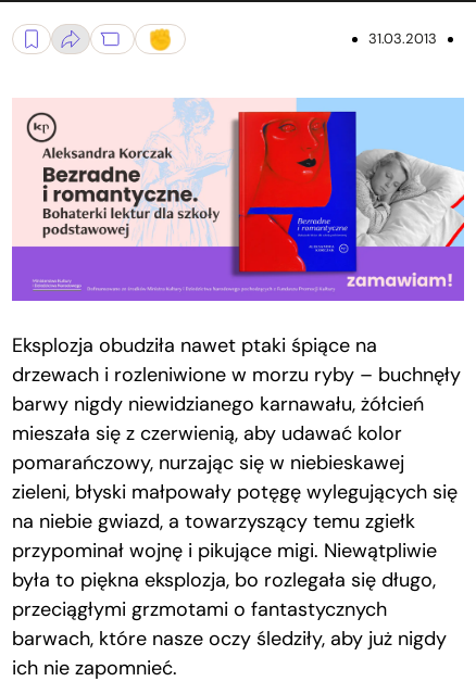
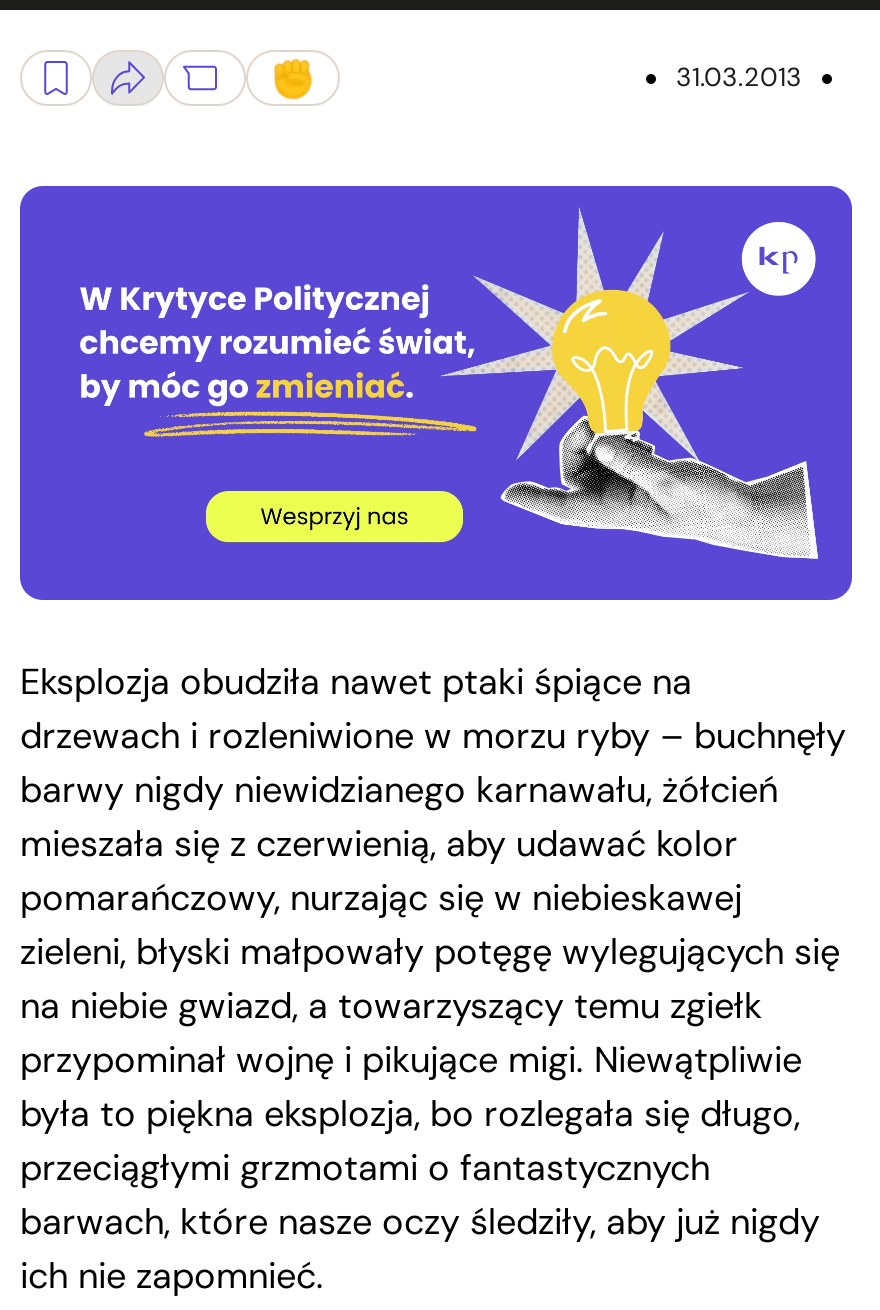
[12,98,465,302] [image] -> [18,184,854,600] [image]

